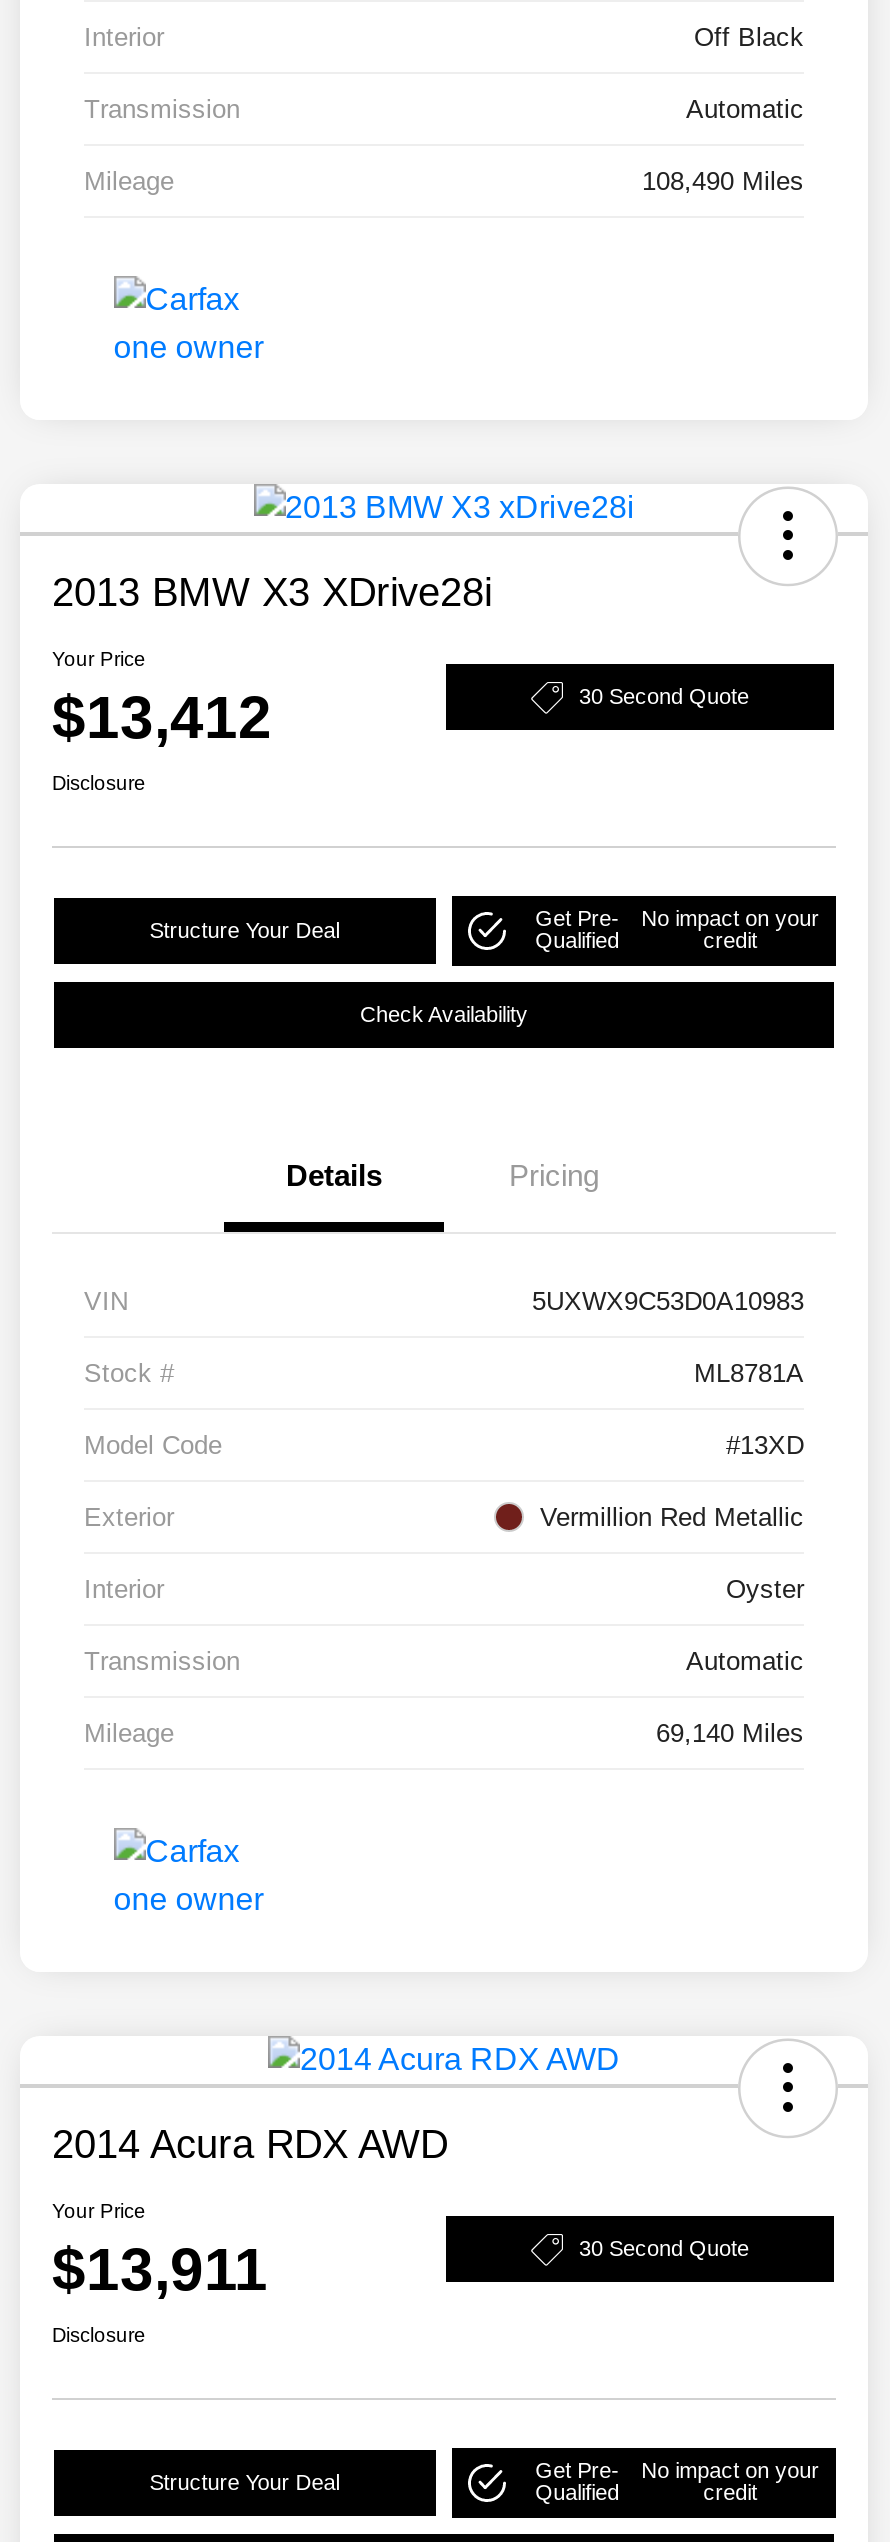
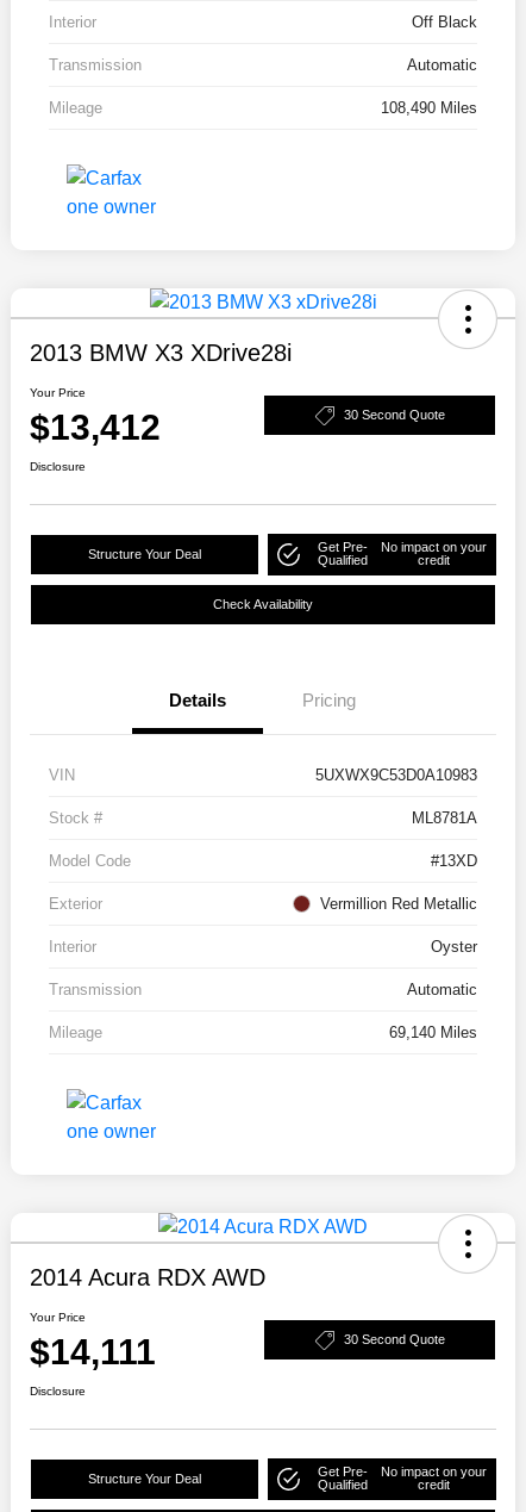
[52,2236,268,2302] $13,911 -> [30,1332,156,1371] $14,111

